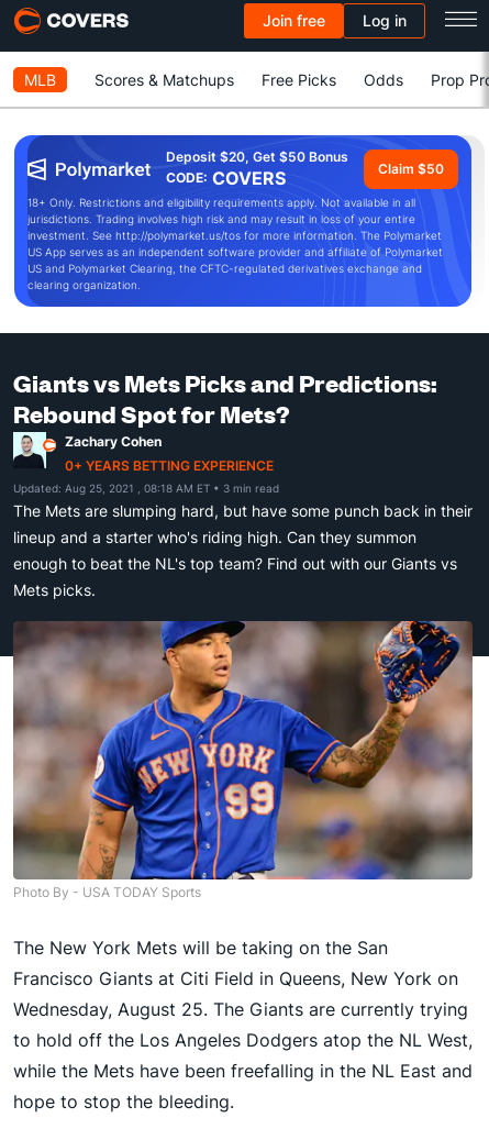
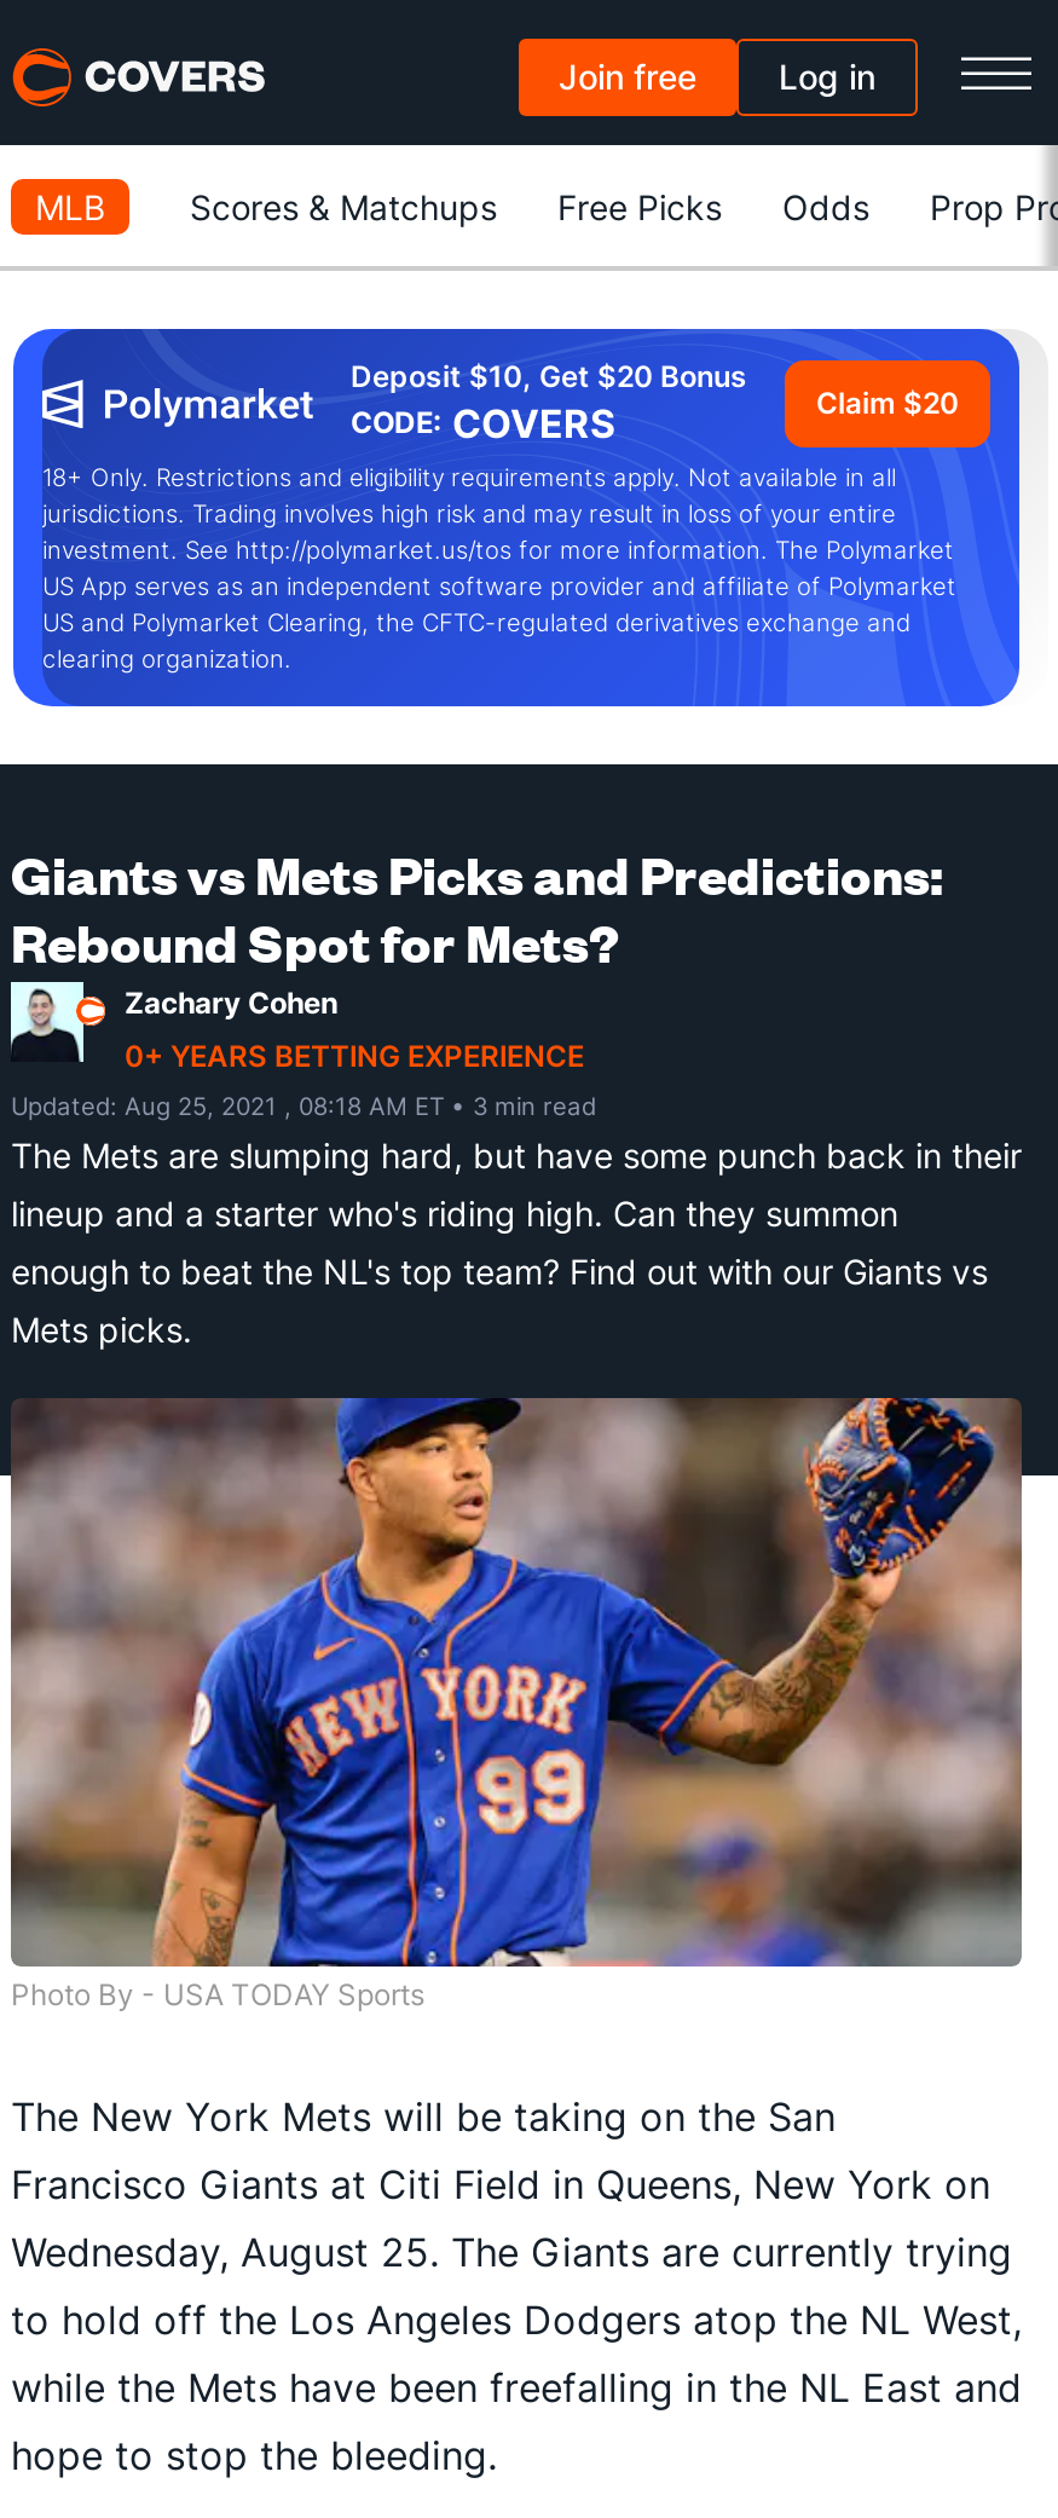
[166,148,348,165] Deposit $20, Get $50 Bonus -> [351,358,747,394] Deposit $10, Get $20 Bonus
[378,161,444,177] Claim $50 -> [816,385,959,421] Claim $20

